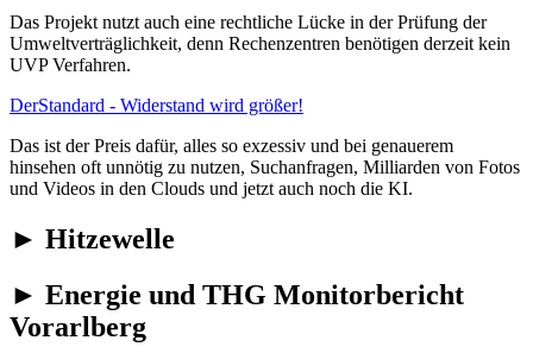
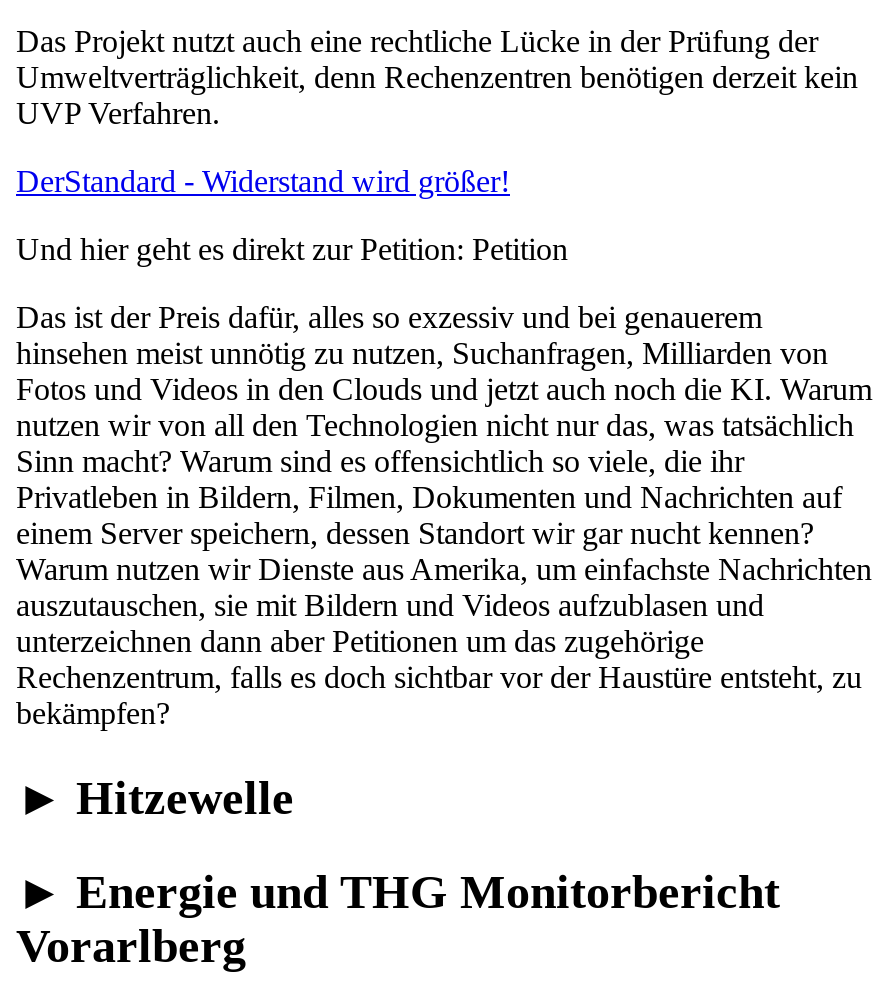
none -> [16,232,568,266] Und hier geht es direkt zur Petition: Petition
[10,157,520,198] hinsehen oft unnötig zu nutzen, Suchanfragen, Milliarden von Fotos | und Videos in den Clouds und jetzt auch noch die KI. -> [16,336,872,730] hinsehen meist unnötig zu nutzen, Suchanfragen, Milliarden von | Fotos und Videos in den Clouds und jetzt auch noch die KI. Warum | nutzen wir von all den Technologien nicht nur das, was tatsächlich | Sinn macht? Warum sind es offensichtlich so viele, die ihr | Privatleben in Bildern, Filmen, Dokumenten und Nachrichten auf | einem Server speichern, dessen Standort wir gar nucht kennen? | Warum nutzen wir Dienste aus Amerika, um einfachste Nachrichten | auszutauschen, sie mit Bildern und Videos aufzublasen und | unterzeichnen dann aber Petitionen um das zugehörige | Rechenzentrum, falls es doch sichtbar vor der Haustüre entsteht, zu | bekämpfen?

